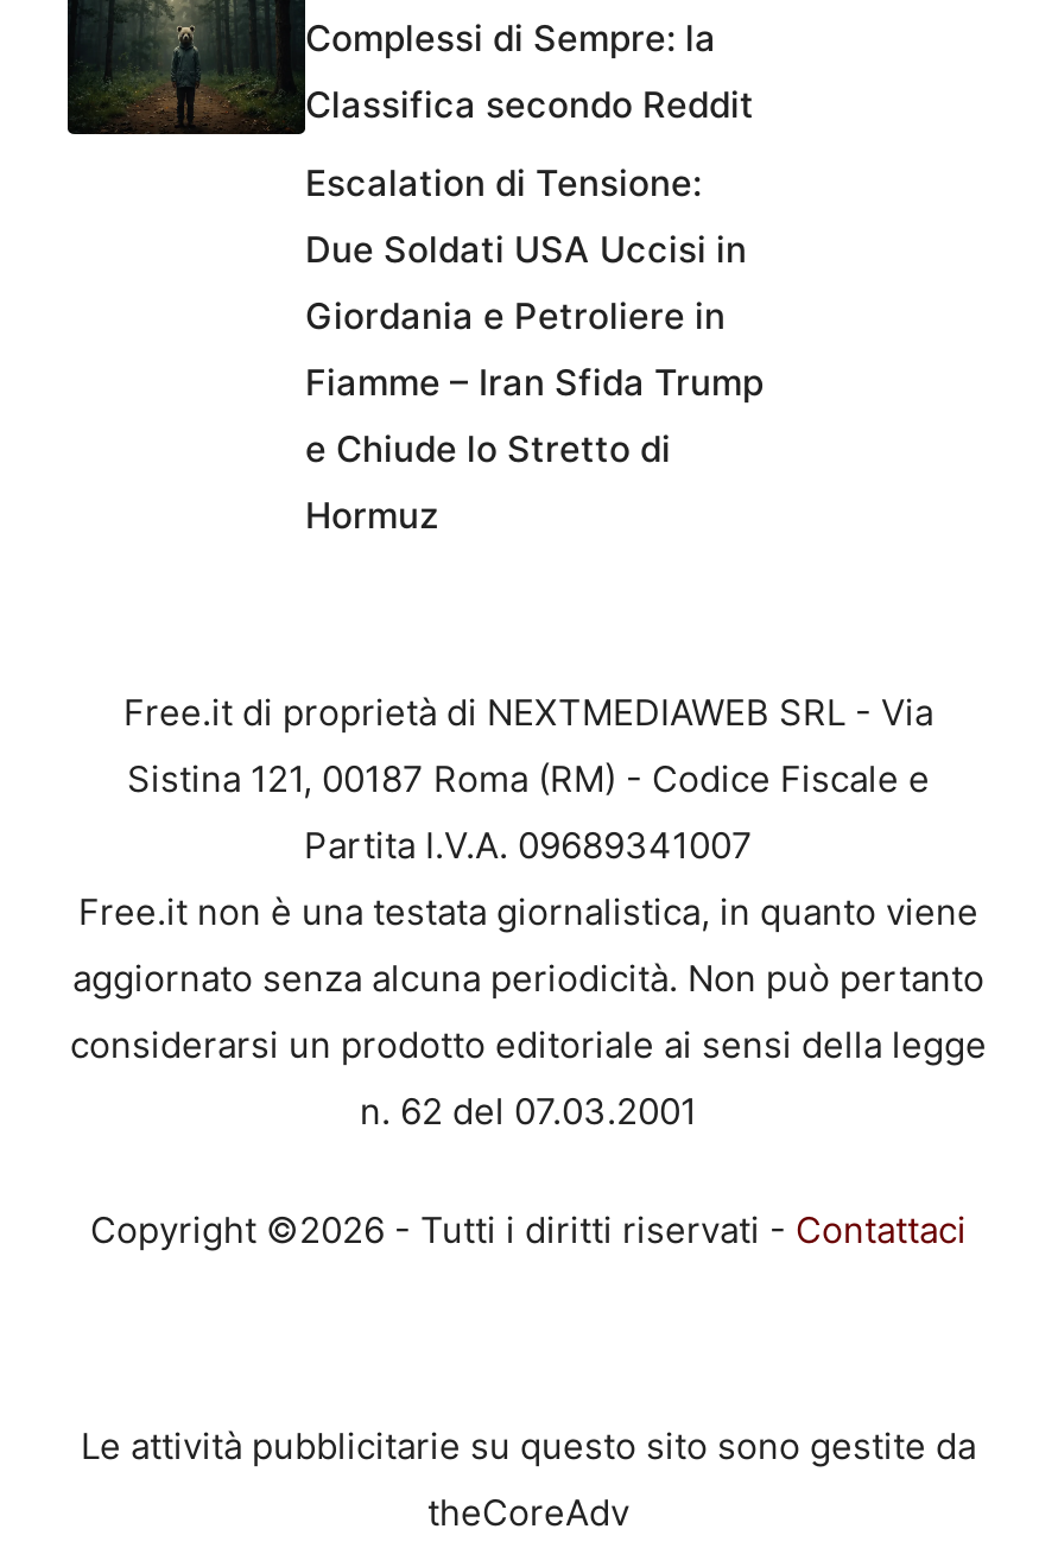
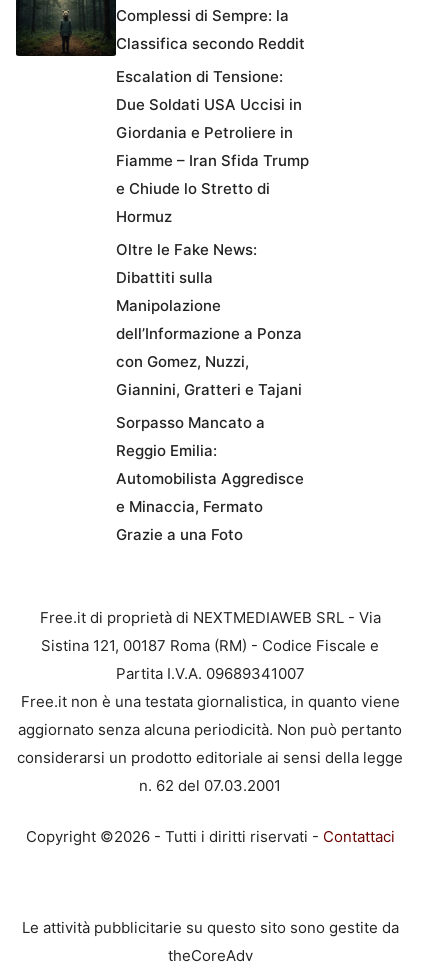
none -> [116,240,304,544] Oltre le Fake News: | Dibattiti sulla | Manipolazione | dell’Informazione a Ponza | con Gomez, Nuzzi, | Giannini, Gratteri e Tajani | Sorpasso Mancato a | Reggio Emilia: | Automobilista Aggredisce | e Minaccia, Fermato | Grazie a una Foto

